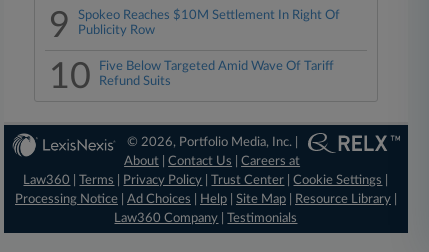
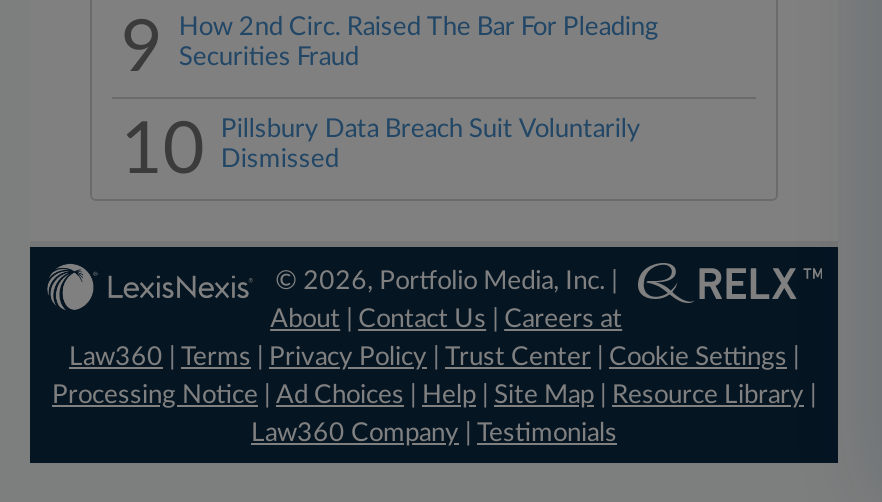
[78,9,340,37] Spokeo Reaches $10M Settlement In Right Of | Publicity Row -> [179,15,659,71] How 2nd Circ. Raised The Bar For Pleading | Securities Fraud
[99,60,334,88] Five Below Targeted Amid Wave Of Tariff | Refund Suits -> [221,117,641,173] Pillsbury Data Breach Suit Voluntarily | Dismissed

